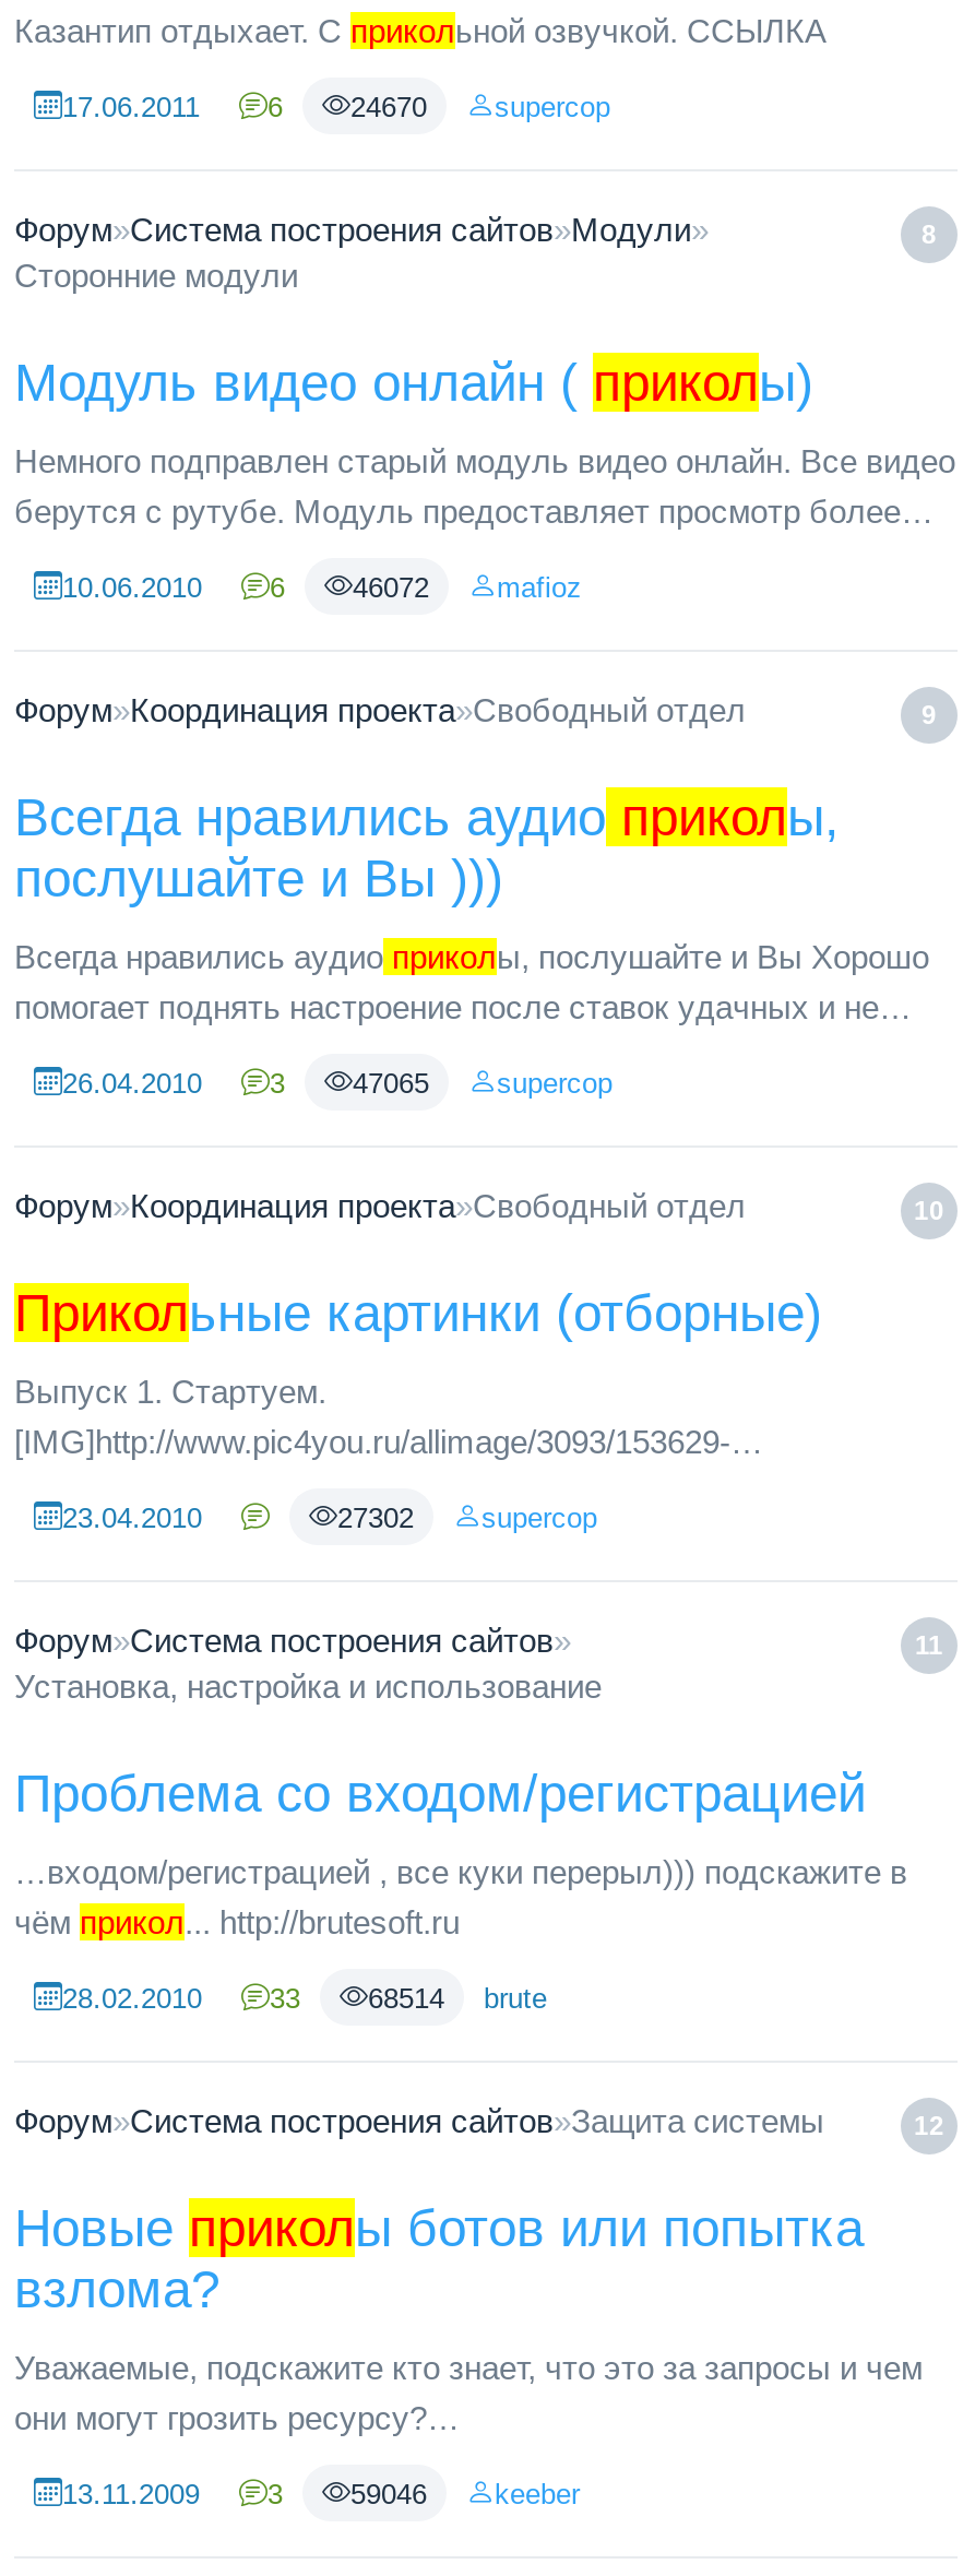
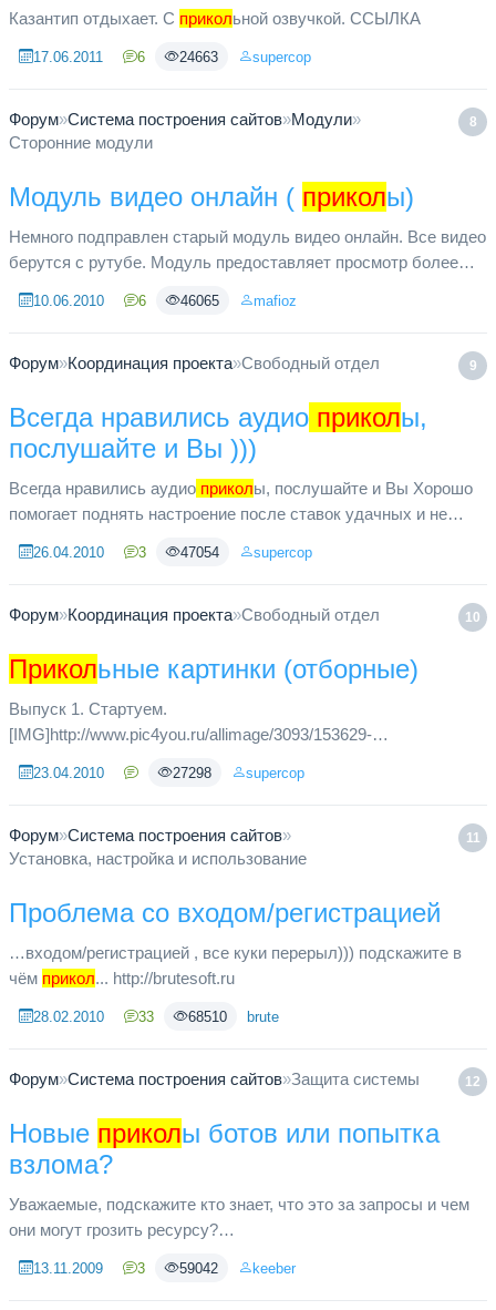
[350,90,427,122] 24670 -> [179,48,218,65] 24663
[353,570,429,603] 46072 -> [180,292,219,309] 46065
[353,1066,429,1099] 47065 -> [180,544,219,560] 47054
[337,1500,414,1533] 27302 -> [173,764,211,781] 27298
[368,1981,547,2014] 68514 brute -> [188,1008,279,1025] 68510 brute
[350,2477,427,2509] 59046 -> [179,1260,218,1276] 59042

